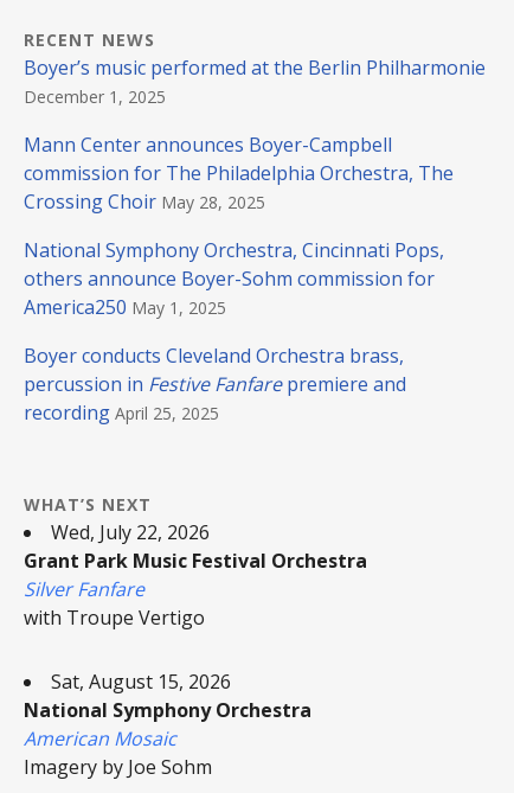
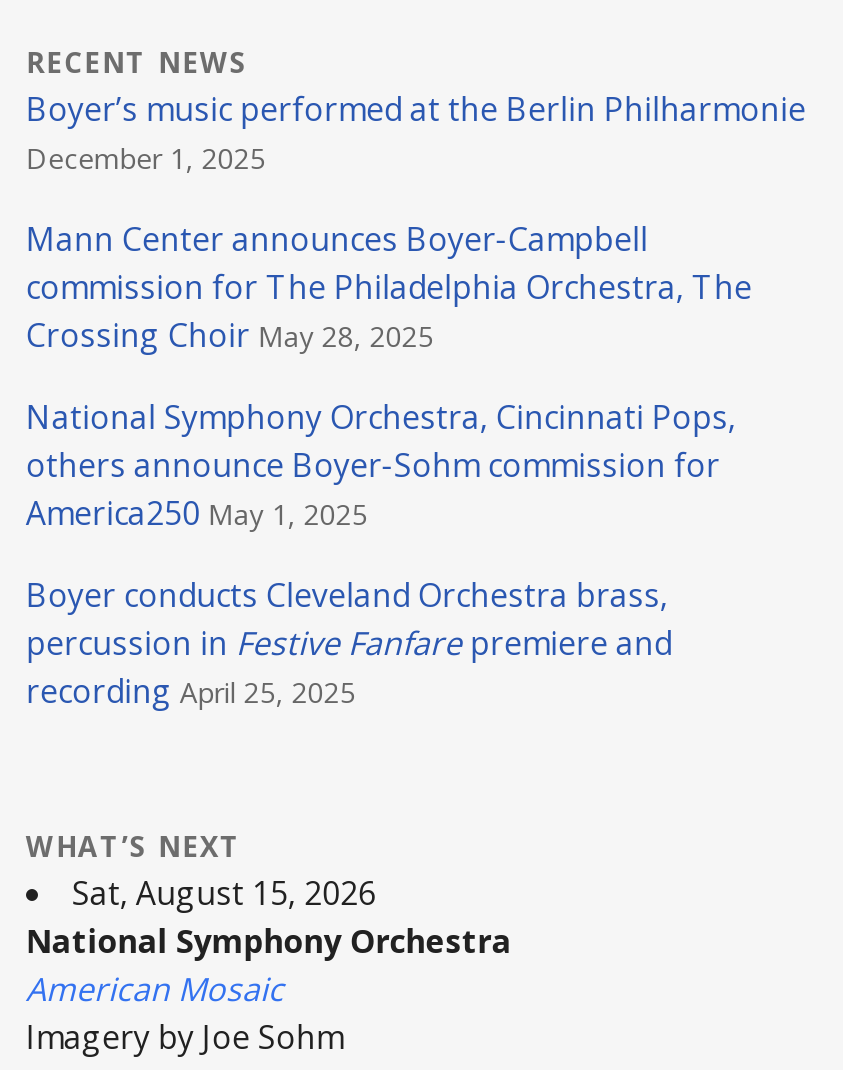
[24,519,367,630] Wed, July 22, 2026 | Grant Park Music Festival Orchestra | Silver Fanfare | with Troupe Vertigo -> none

